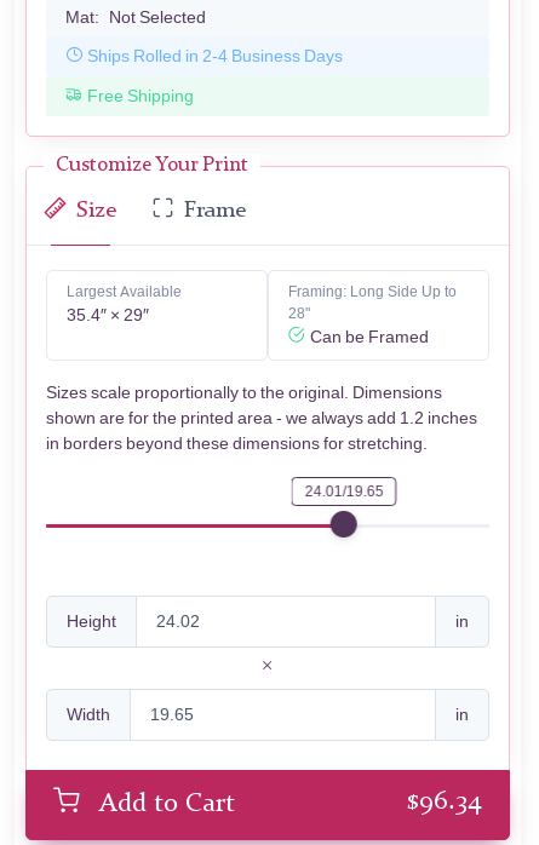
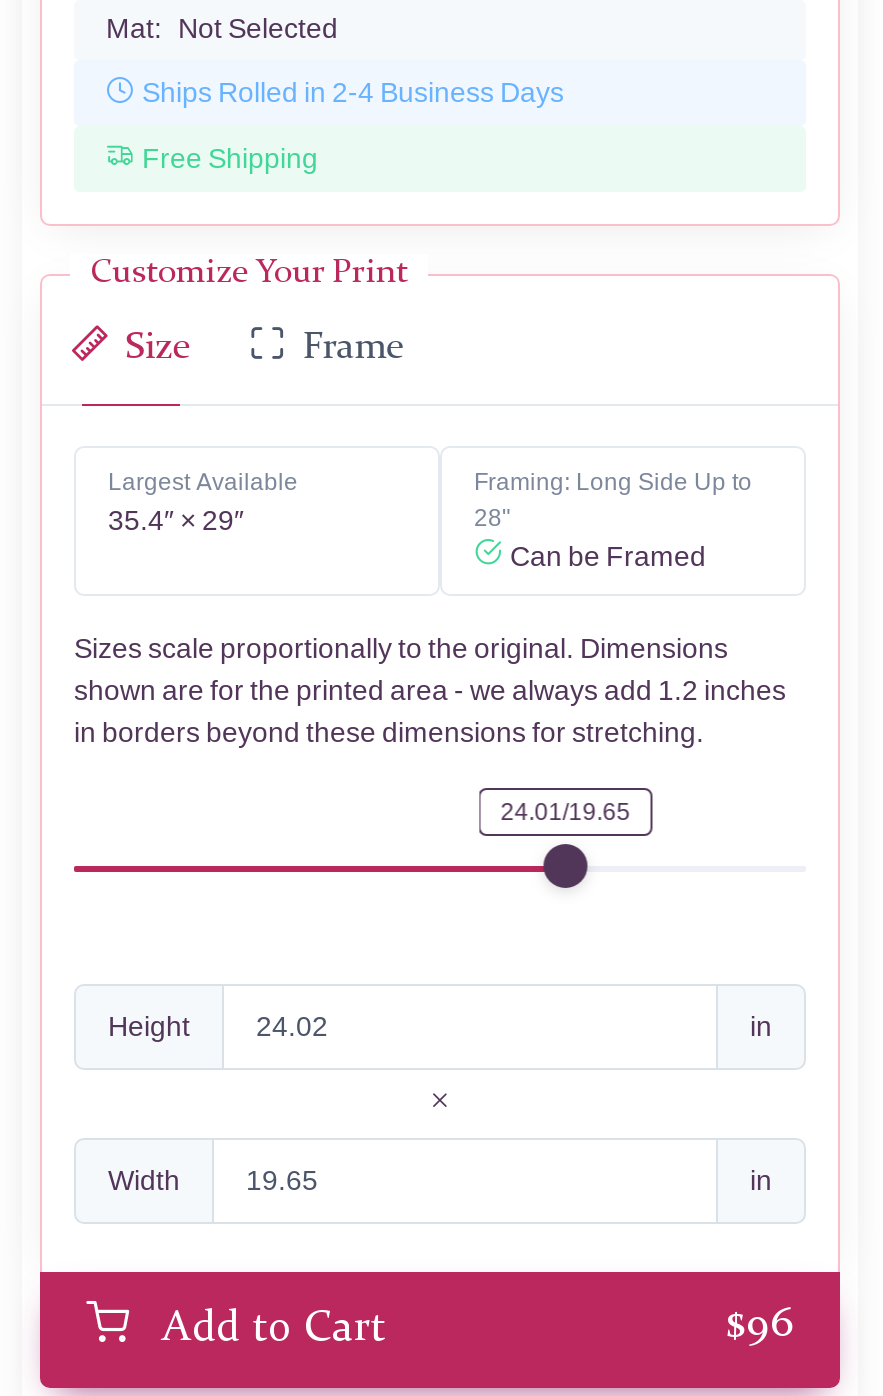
[407,790,482,815] $96.34 -> [726,1305,794,1347] $96

